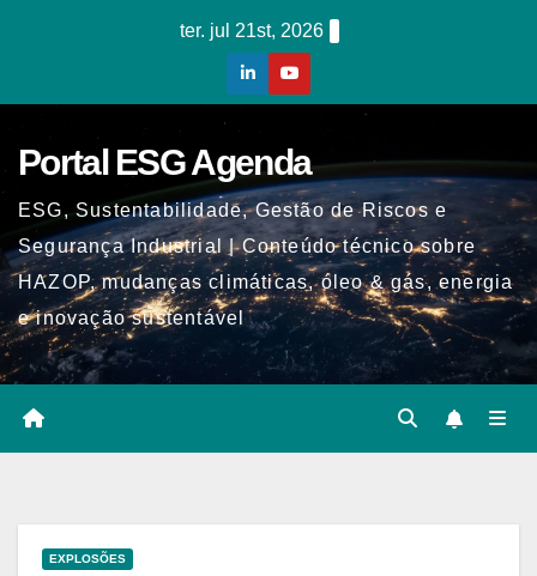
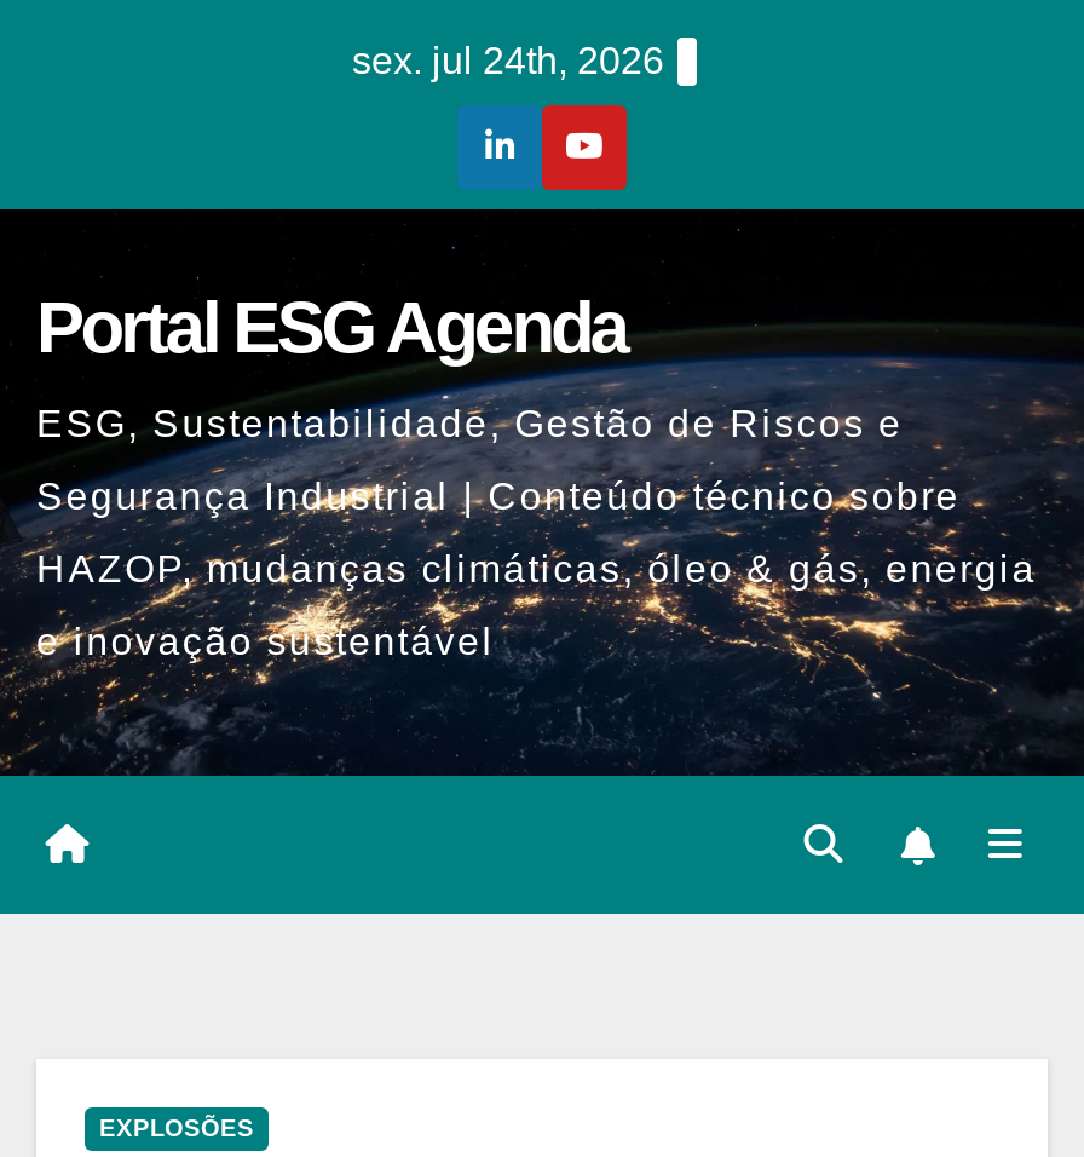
[180,20,324,41] ter. jul 21st, 2026 -> [352,40,664,81] sex. jul 24th, 2026

